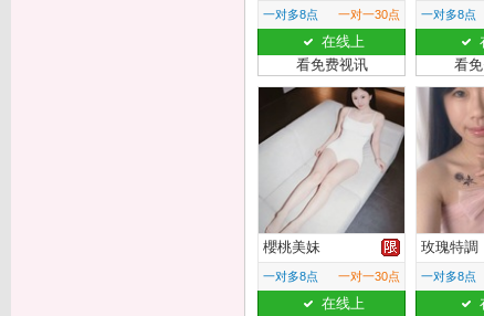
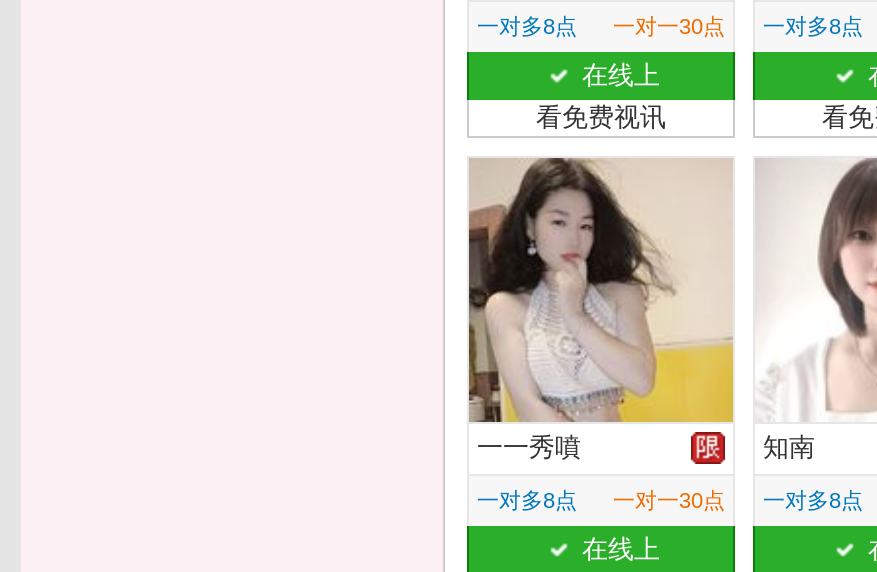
[257,86,406,255] [image] | 櫻桃美妹 -> [467,156,735,462] [image] | 一一秀噴
[417,86,481,255] [image] | 玫瑰特調 -> [755,158,871,462] [image] | 知南

